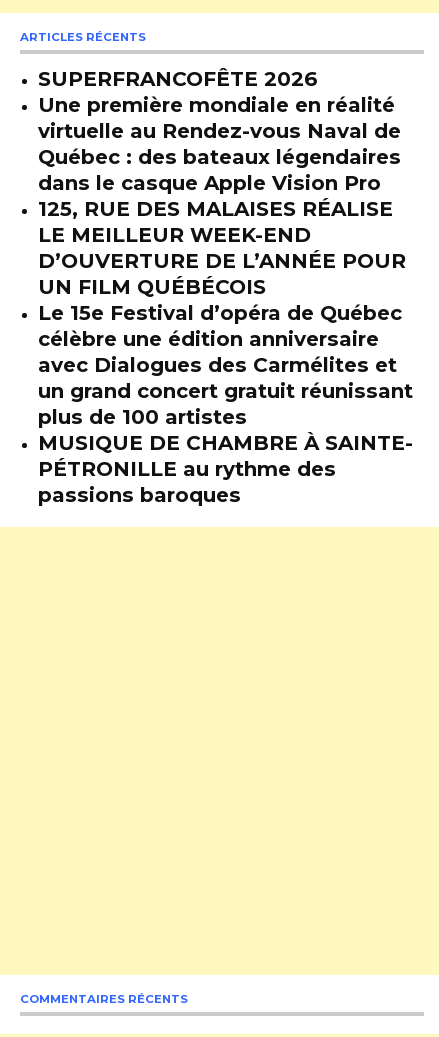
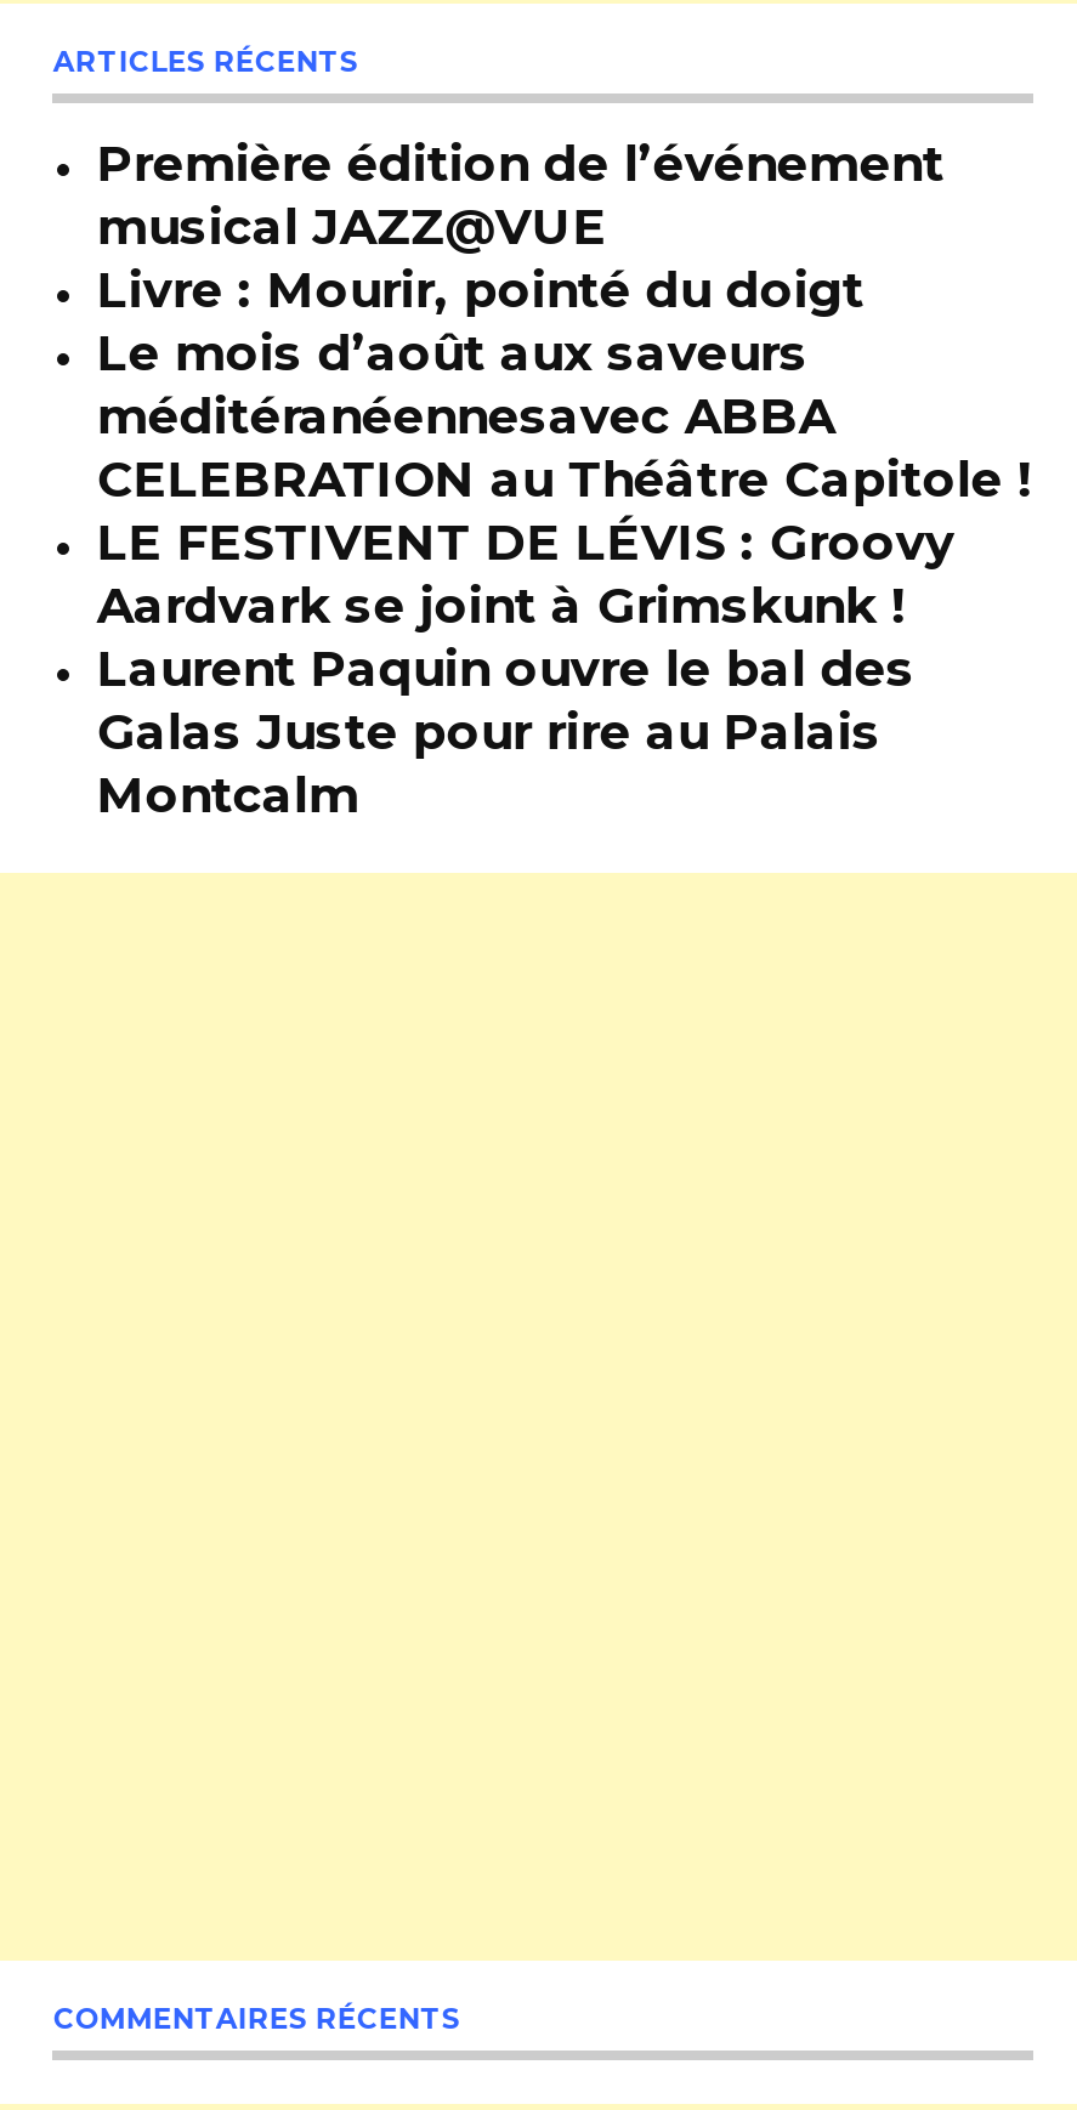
[38,66,413,507] SUPERFRANCOFÊTE 2026 | Une première mondiale en réalité | virtuelle au Rendez-vous Naval de | Québec : des bateaux légendaires | dans le casque Apple Vision Pro | 125, RUE DES MALAISES RÉALISE | LE MEILLEUR WEEK-END | D’OUVERTURE DE L’ANNÉE POUR | UN FILM QUÉBÉCOIS | Le 15e Festival d’opéra de Québec | célèbre une édition anniversaire | avec Dialogues des Carmélites et | un grand concert gratuit réunissant | plus de 100 artistes | MUSIQUE DE CHAMBRE À SAINTE- | PÉTRONILLE au rythme des | passions baroques -> [97,132,1032,824] Première édition de l’événement | musical JAZZ@VUE | Livre : Mourir, pointé du doigt | Le mois d’août aux saveurs | méditéranéennesavec ABBA | CELEBRATION au Théâtre Capitole ! | LE FESTIVENT DE LÉVIS : Groovy | Aardvark se joint à Grimskunk ! | Laurent Paquin ouvre le bal des | Galas Juste pour rire au Palais | Montcalm

